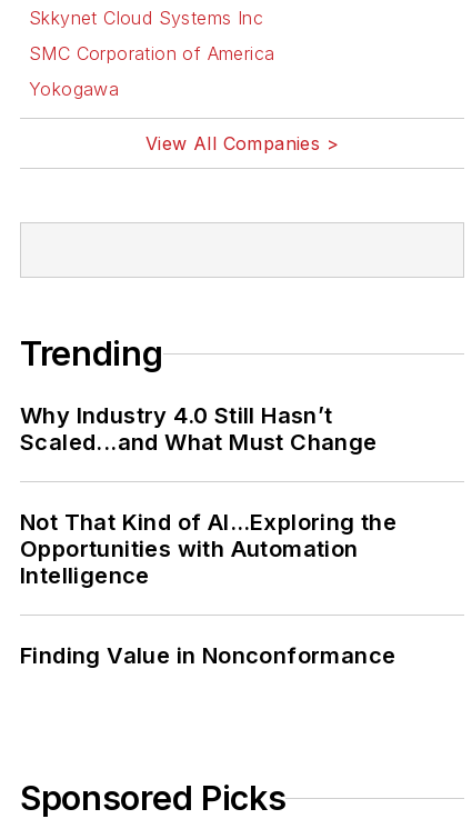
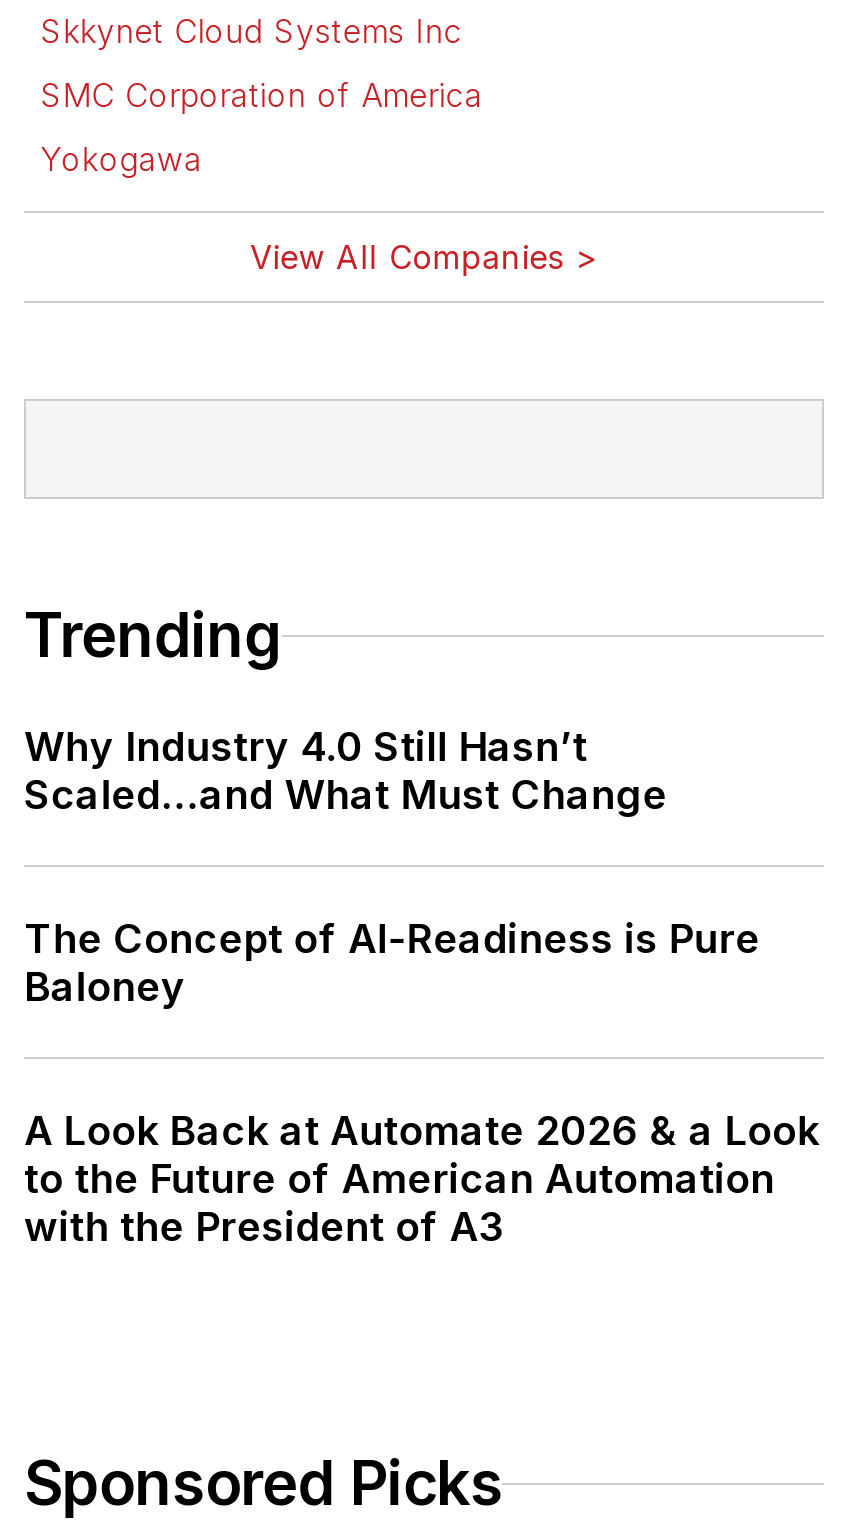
[20,509,397,589] Not That Kind of AI…Exploring the | Opportunities with Automation | Intelligence -> [24,916,760,1012] The Concept of AI-Readiness is Pure | Baloney
[20,643,396,669] Finding Value in Nonconformance -> [24,1108,820,1252] A Look Back at Automate 2026 & a Look | to the Future of American Automation | with the President of A3

